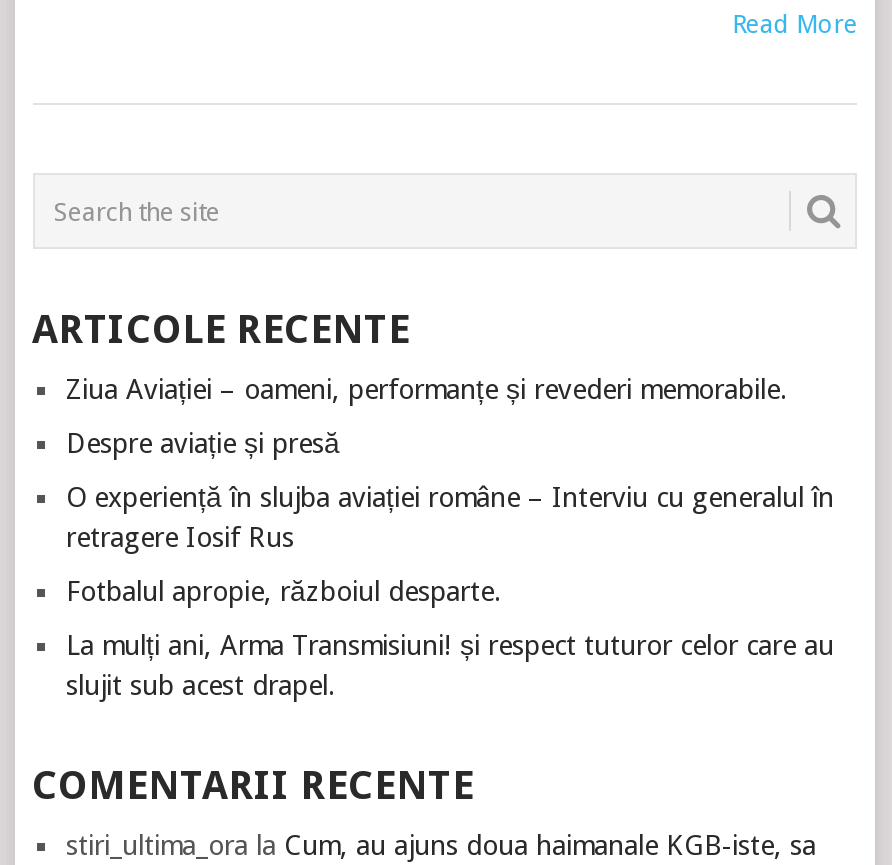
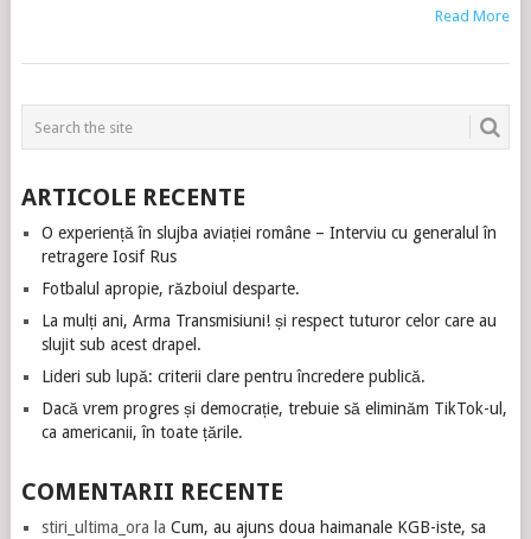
[66,373,788,459] Ziua Aviației – oameni, performanțe și revederi memorabile. | Despre aviație și presă -> none
moved [66,481,834,701] -> [41,223,496,354]: O experiență în slujba aviației române – Interviu cu generalul în | retragere Iosif Rus | Fotbalul apropie, războiul desparte. | La mulți ani, Arma Transmisiuni! și respect tuturor celor care au | slujit sub acest drapel.
none -> [41,367,507,442] Lideri sub lupă: criterii clare pentru încredere publică. | Dacă vrem progres și democrație, trebuie să eliminăm TikTok-ul, | ca americanii, în toate țările.

